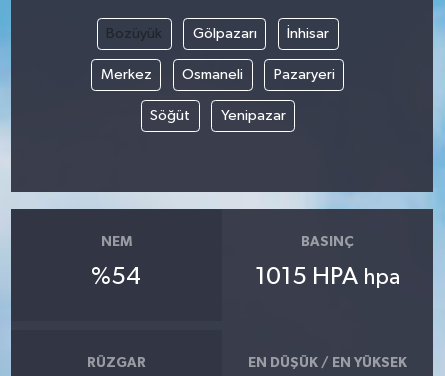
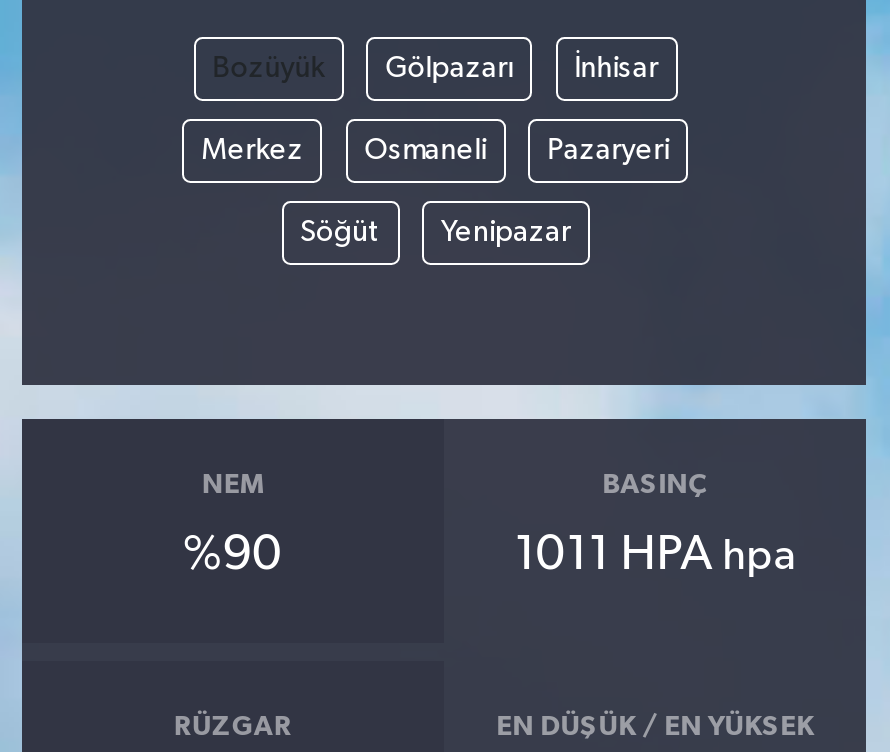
[91,265,141,289] %54 -> [183,530,283,578] %90
[255,265,400,289] 1015 HPA hpa -> [514,530,796,578] 1011 HPA hpa

